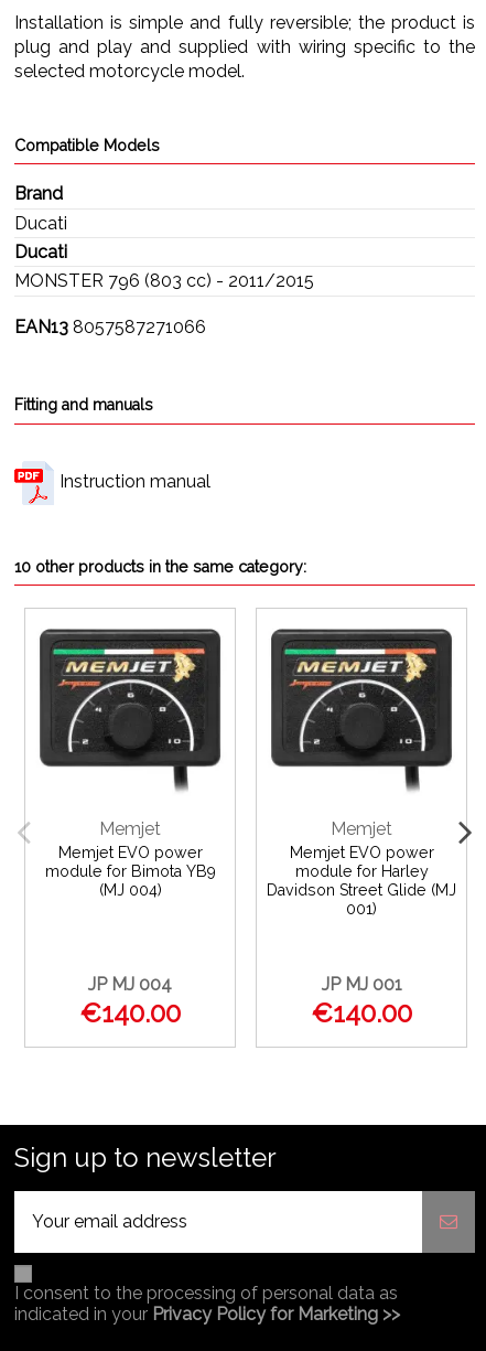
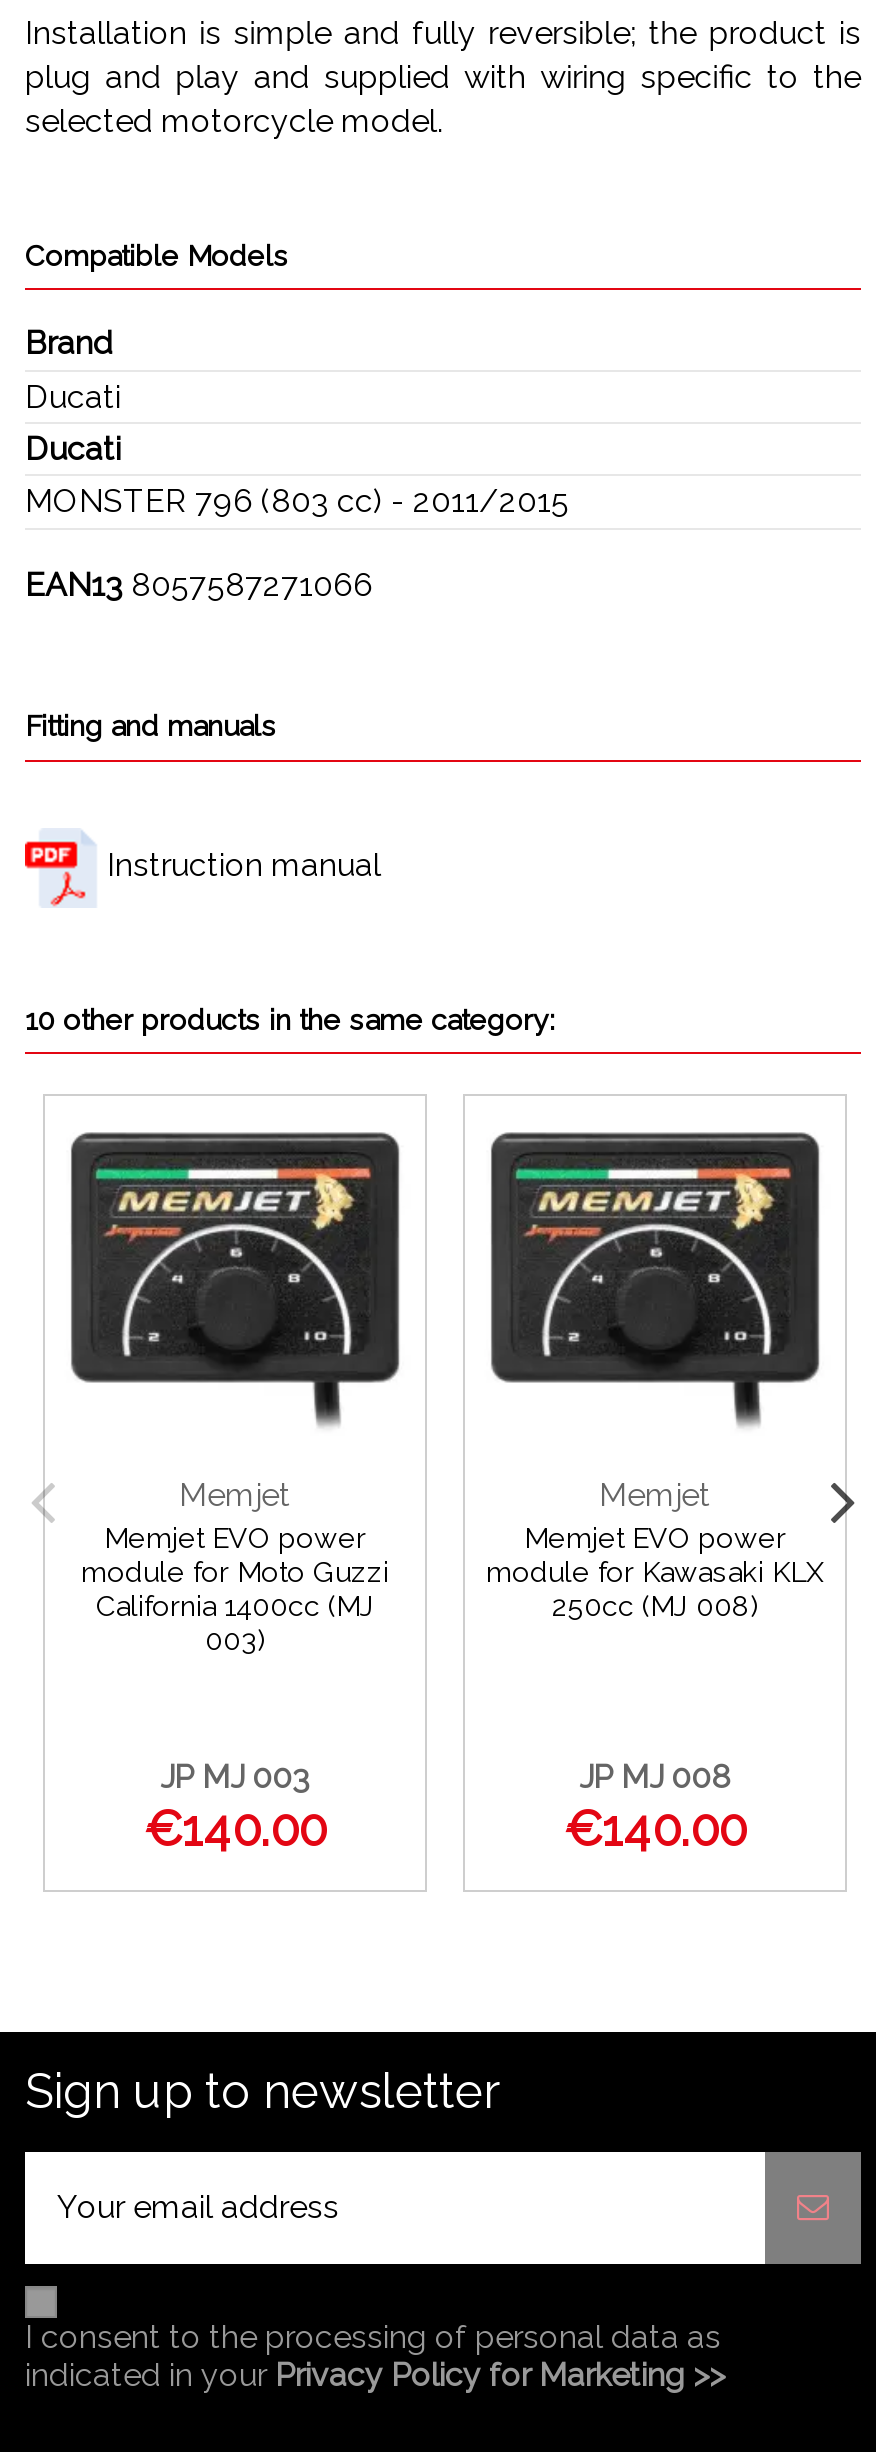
[45,862,215,898] module for Bimota YB9 | (MJ 004) -> [81,1555,389,1655] module for Moto Guzzi | California 1400cc (MJ | 003)
[267,862,456,917] module for Harley | Davidson Street Glide (MJ | 001) -> [486,1555,824,1621] module for Kawasaki KLX | 250cc (MJ 008)
[88,974,172,995] JP MJ 004 -> [160,1758,310,1796] JP MJ 003
[321,974,402,995] JP MJ 001 -> [579,1758,731,1796] JP MJ 008

